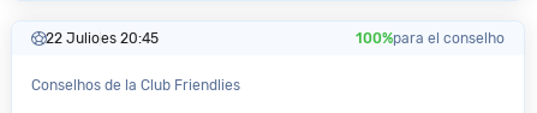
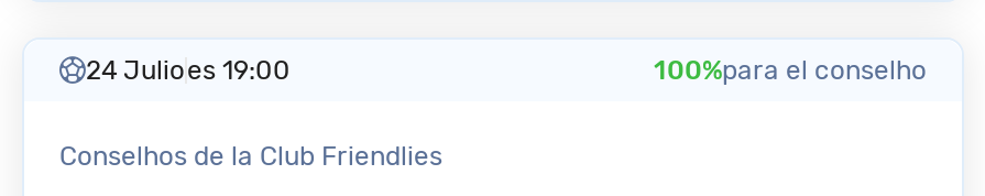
[46,30,159,47] 22 Julioes 20:45 -> [86,54,291,85] 24 Julioes 19:00

